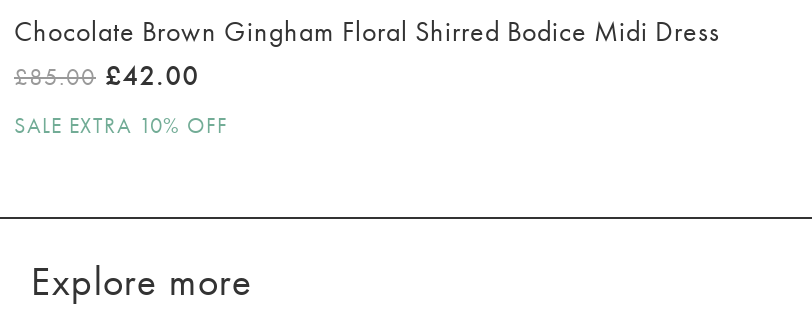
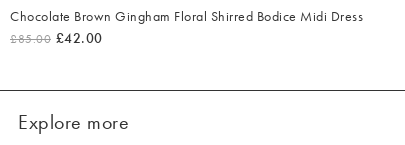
[14,110,228,138] SALE EXTRA 10% OFF -> none

